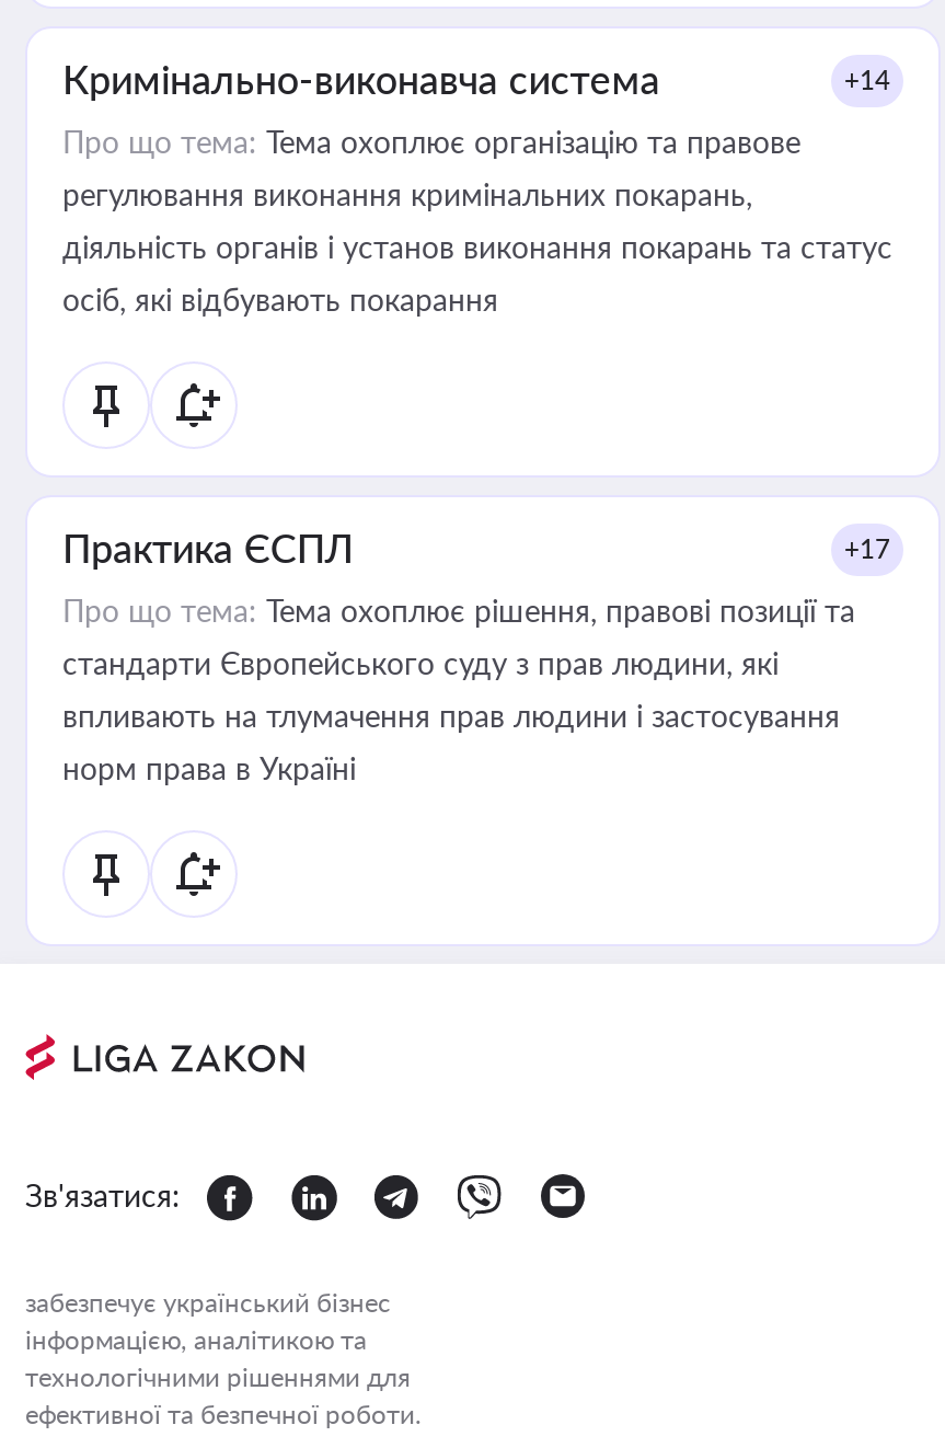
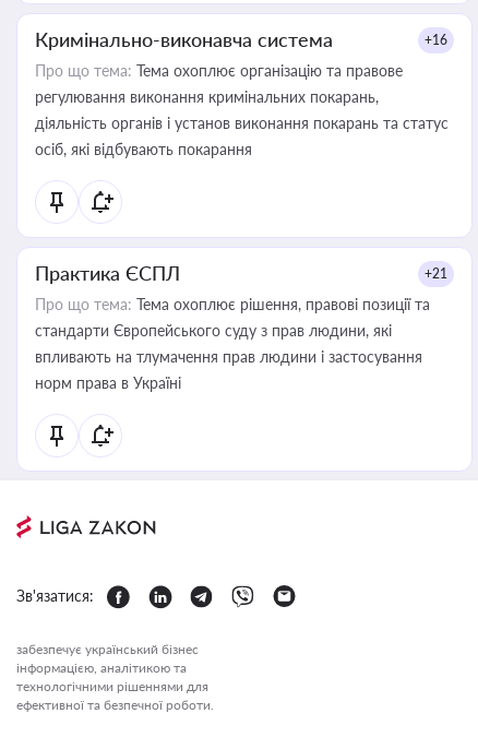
[844,64,890,96] +14 -> [425,32,447,48] +16
[844,532,890,565] +17 -> [425,265,447,282] +21

